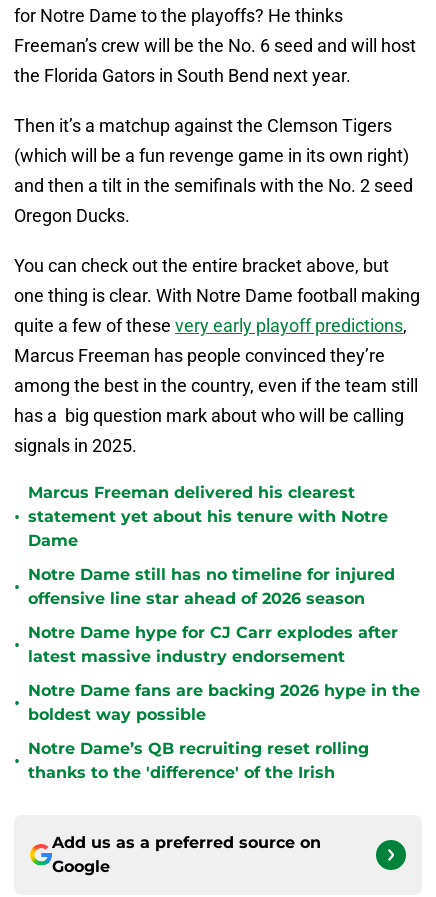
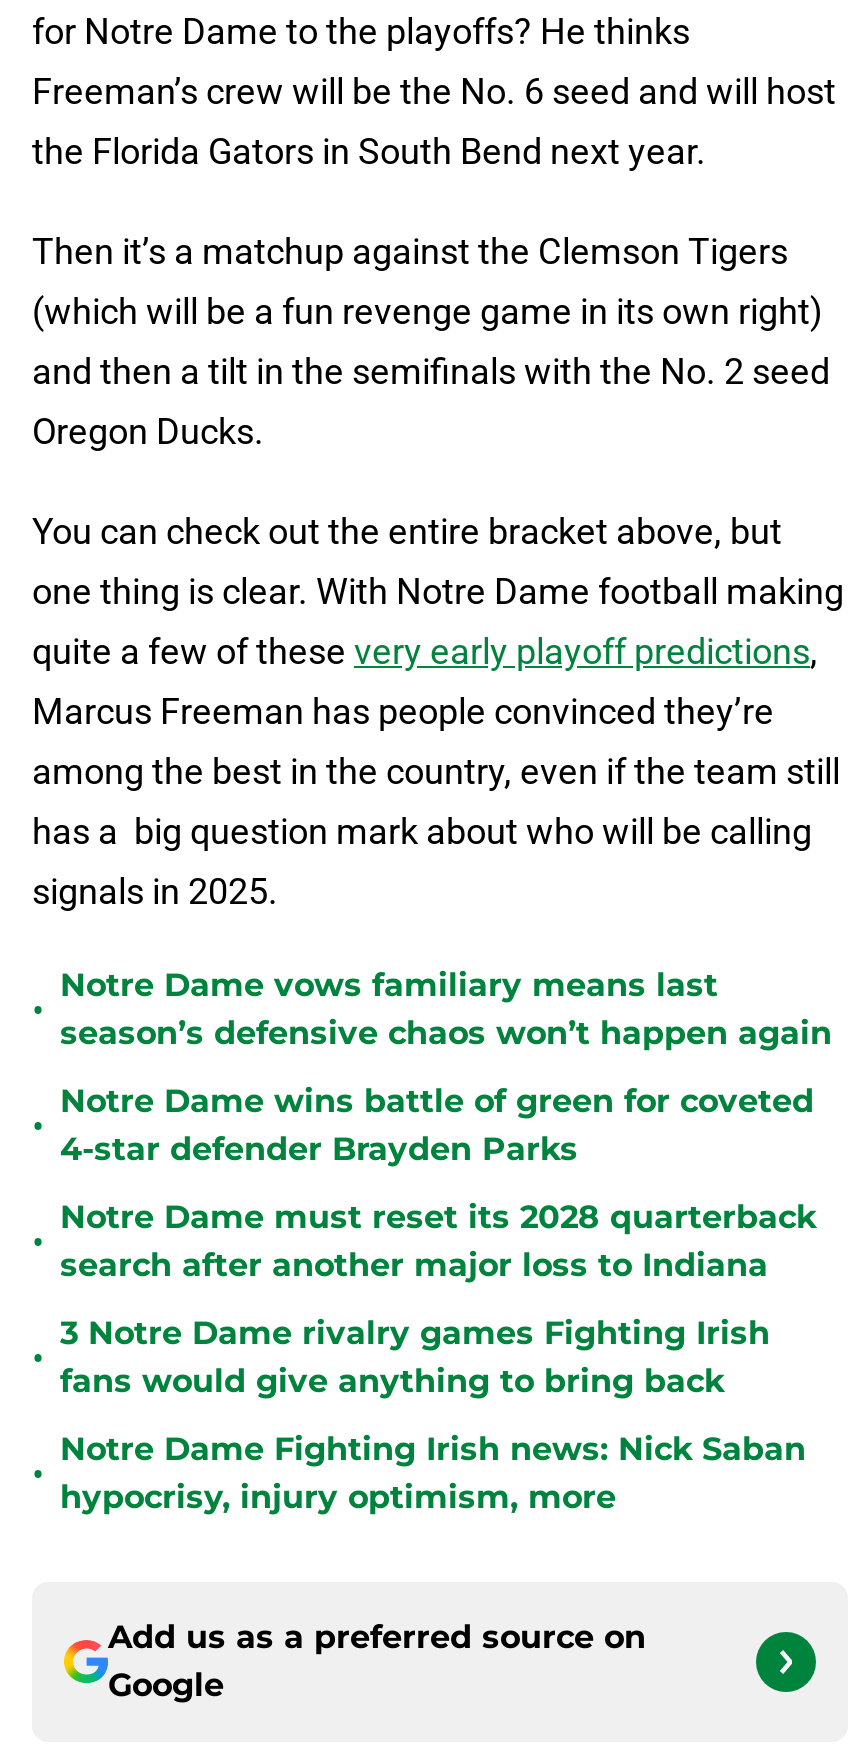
[28,483,388,550] Marcus Freeman delivered his clearest | statement yet about his tenure with Notre | Dame -> [60,966,832,1052] Notre Dame vows familiary means last | season’s defensive chaos won’t happen again
[28,565,395,608] Notre Dame still has no timeline for injured | offensive line star ahead of 2026 season -> [60,1082,814,1168] Notre Dame wins battle of green for coveted | 4-star defender Brayden Parks
[28,623,398,666] Notre Dame hype for CJ Carr explodes after | latest massive industry endorsement -> [60,1198,816,1284] Notre Dame must reset its 2028 quarterback | search after another major loss to Indiana
[28,681,420,724] Notre Dame fans are backing 2026 hype in the | boldest way possible -> [60,1314,770,1400] 3 Notre Dame rivalry games Fighting Irish | fans would give anything to bring back
[28,739,369,782] Notre Dame’s QB recruiting reset rolling | thanks to the 'difference' of the Irish -> [60,1430,806,1516] Notre Dame Fighting Irish news: Nick Saban | hypocrisy, injury optimism, more

